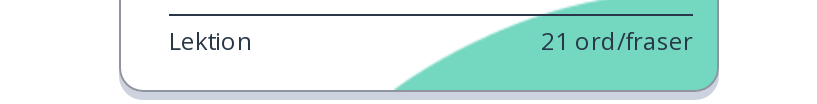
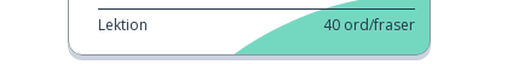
[541,24,693,58] 21 ord/fraser -> [323,14,415,35] 40 ord/fraser

